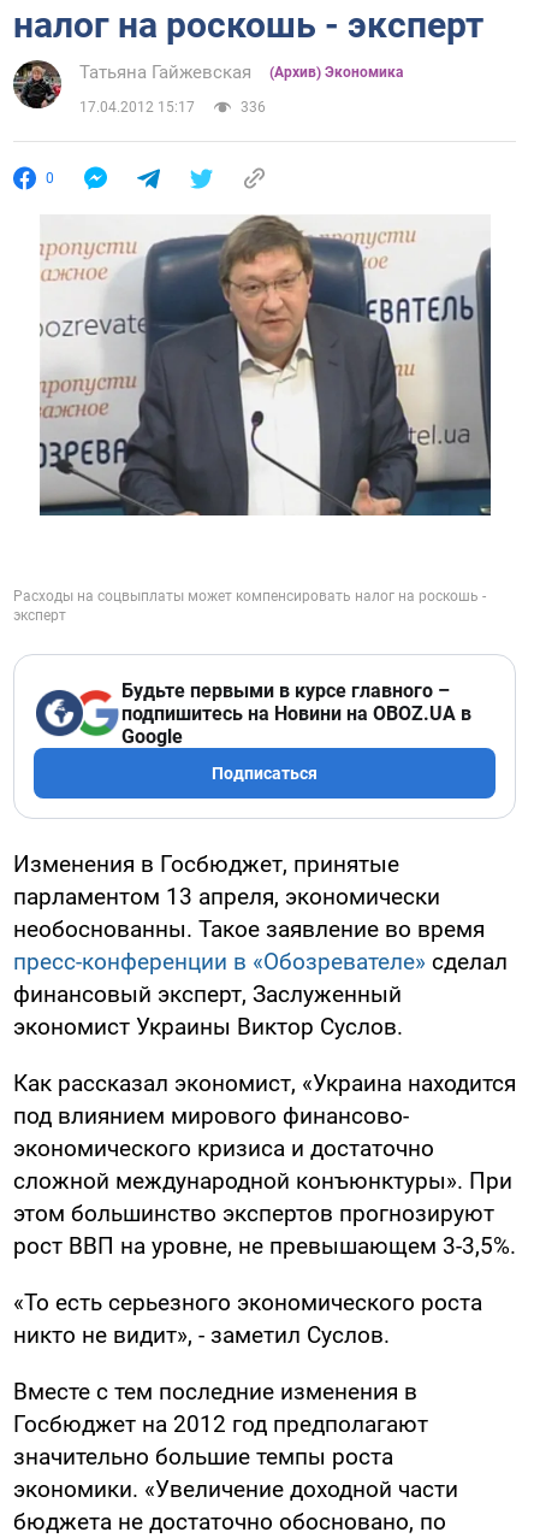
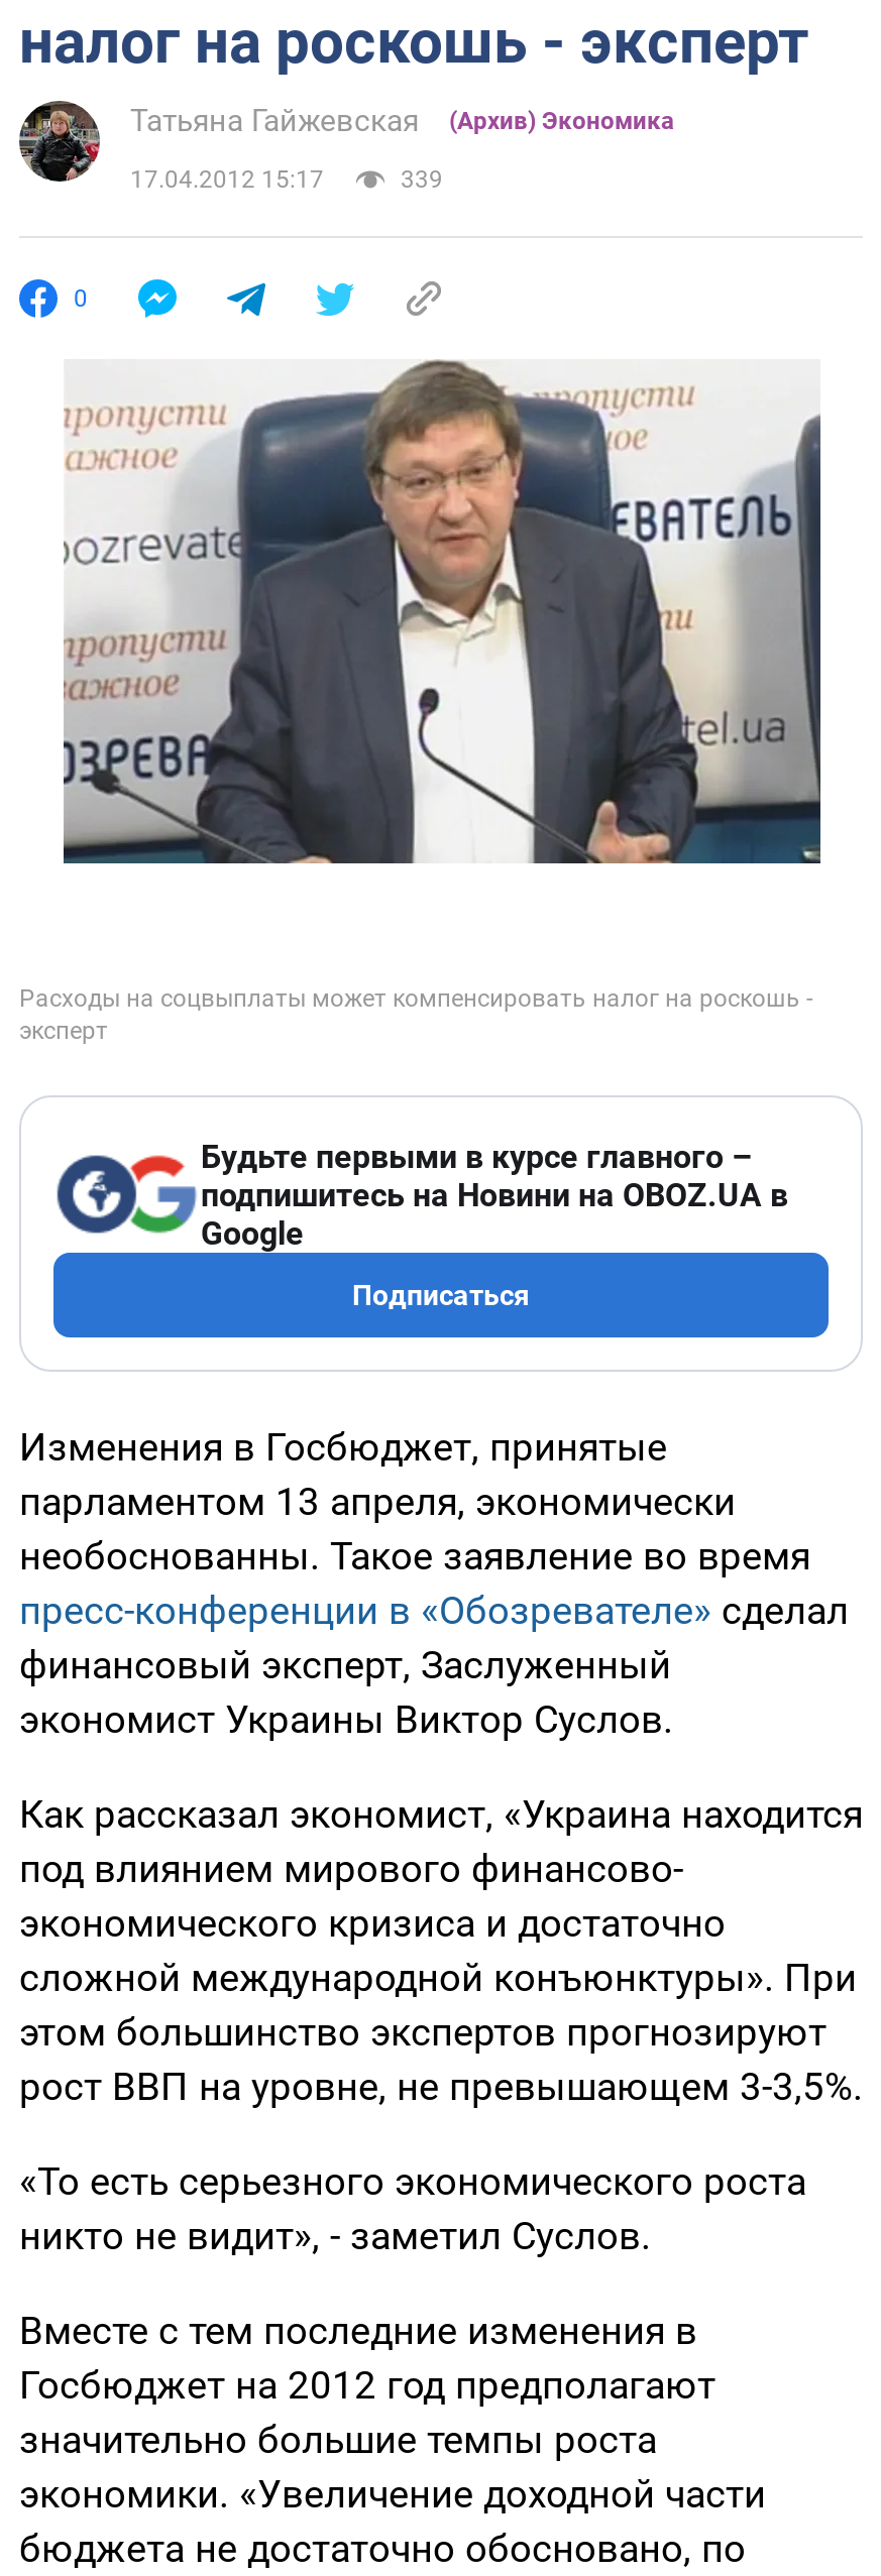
[241,99,266,116] 336 -> [401,165,443,194] 339

